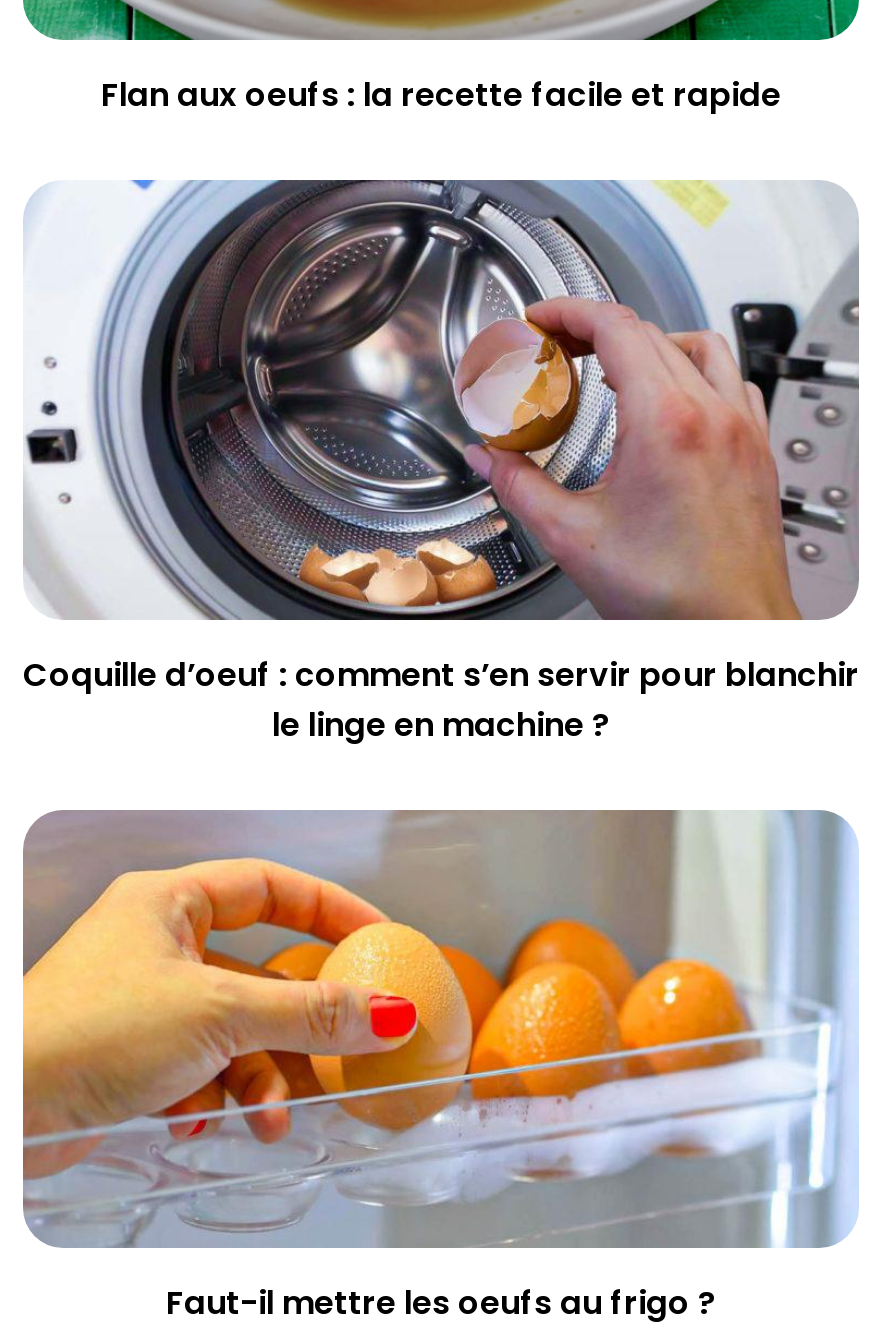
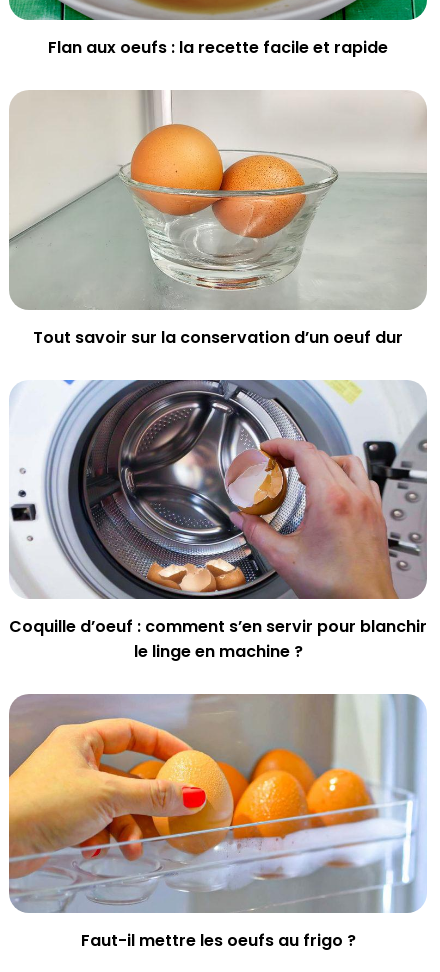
none -> [9,90,426,349] [image] | Tout savoir sur la conservation d’un oeuf dur

